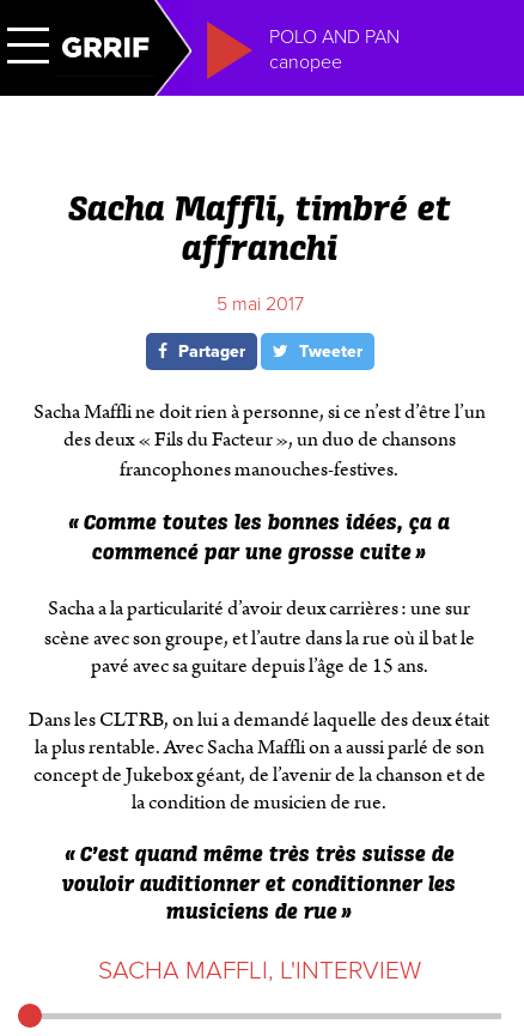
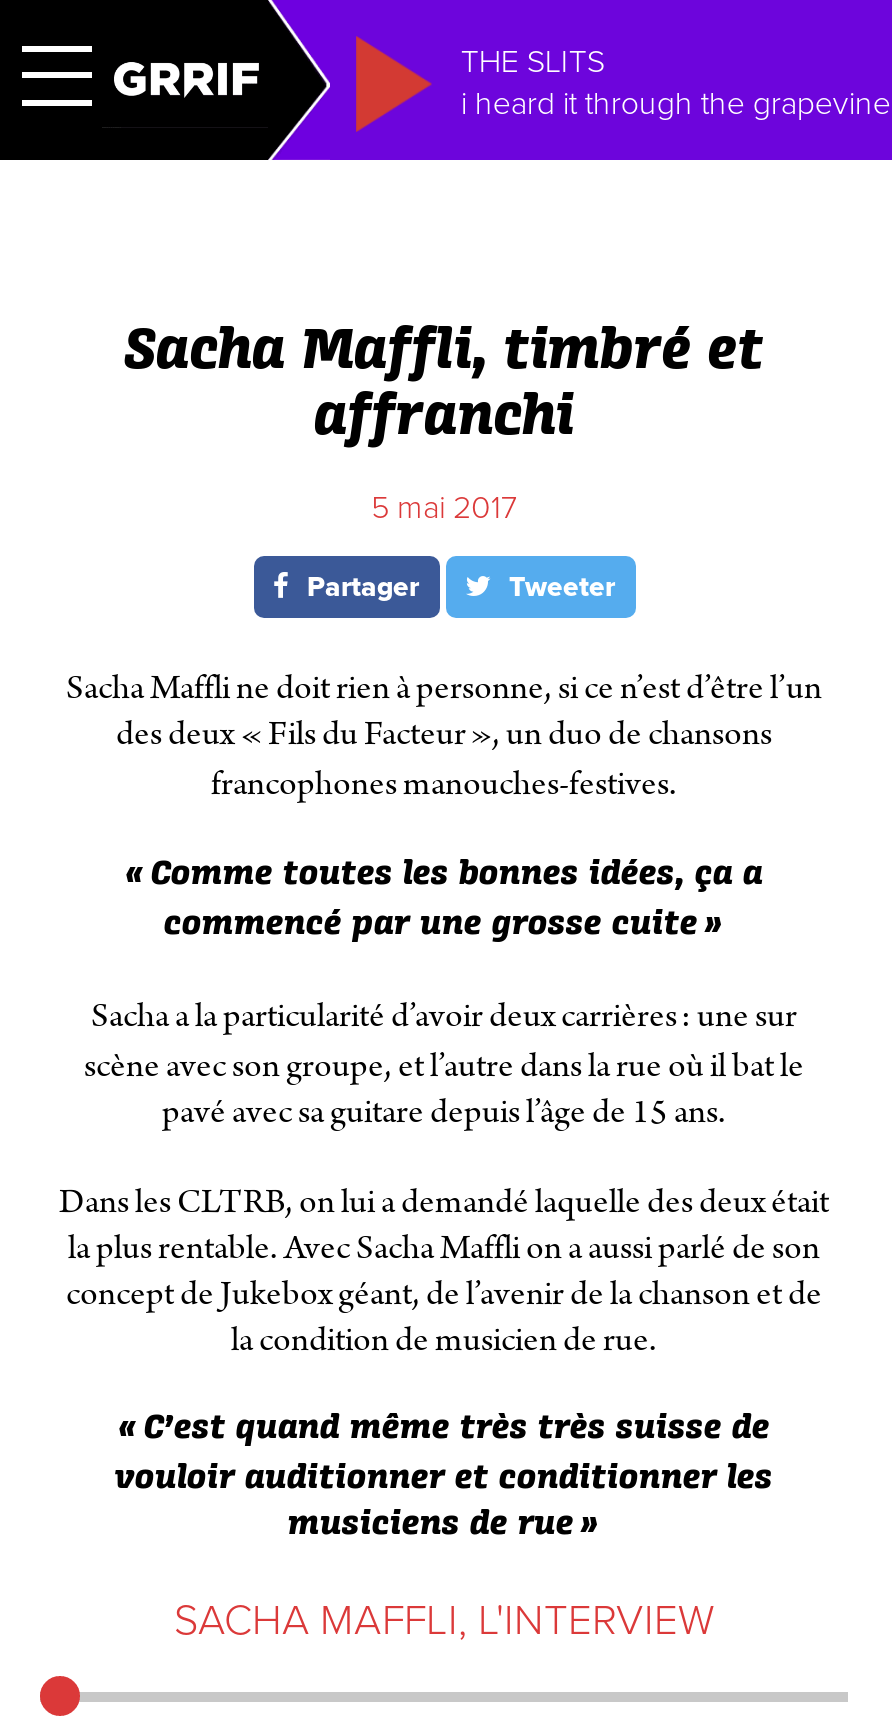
[270,25,400,74] POLO AND PAN | canopee -> [461,42,891,124] THE SLITS | i heard it through the grapevine

